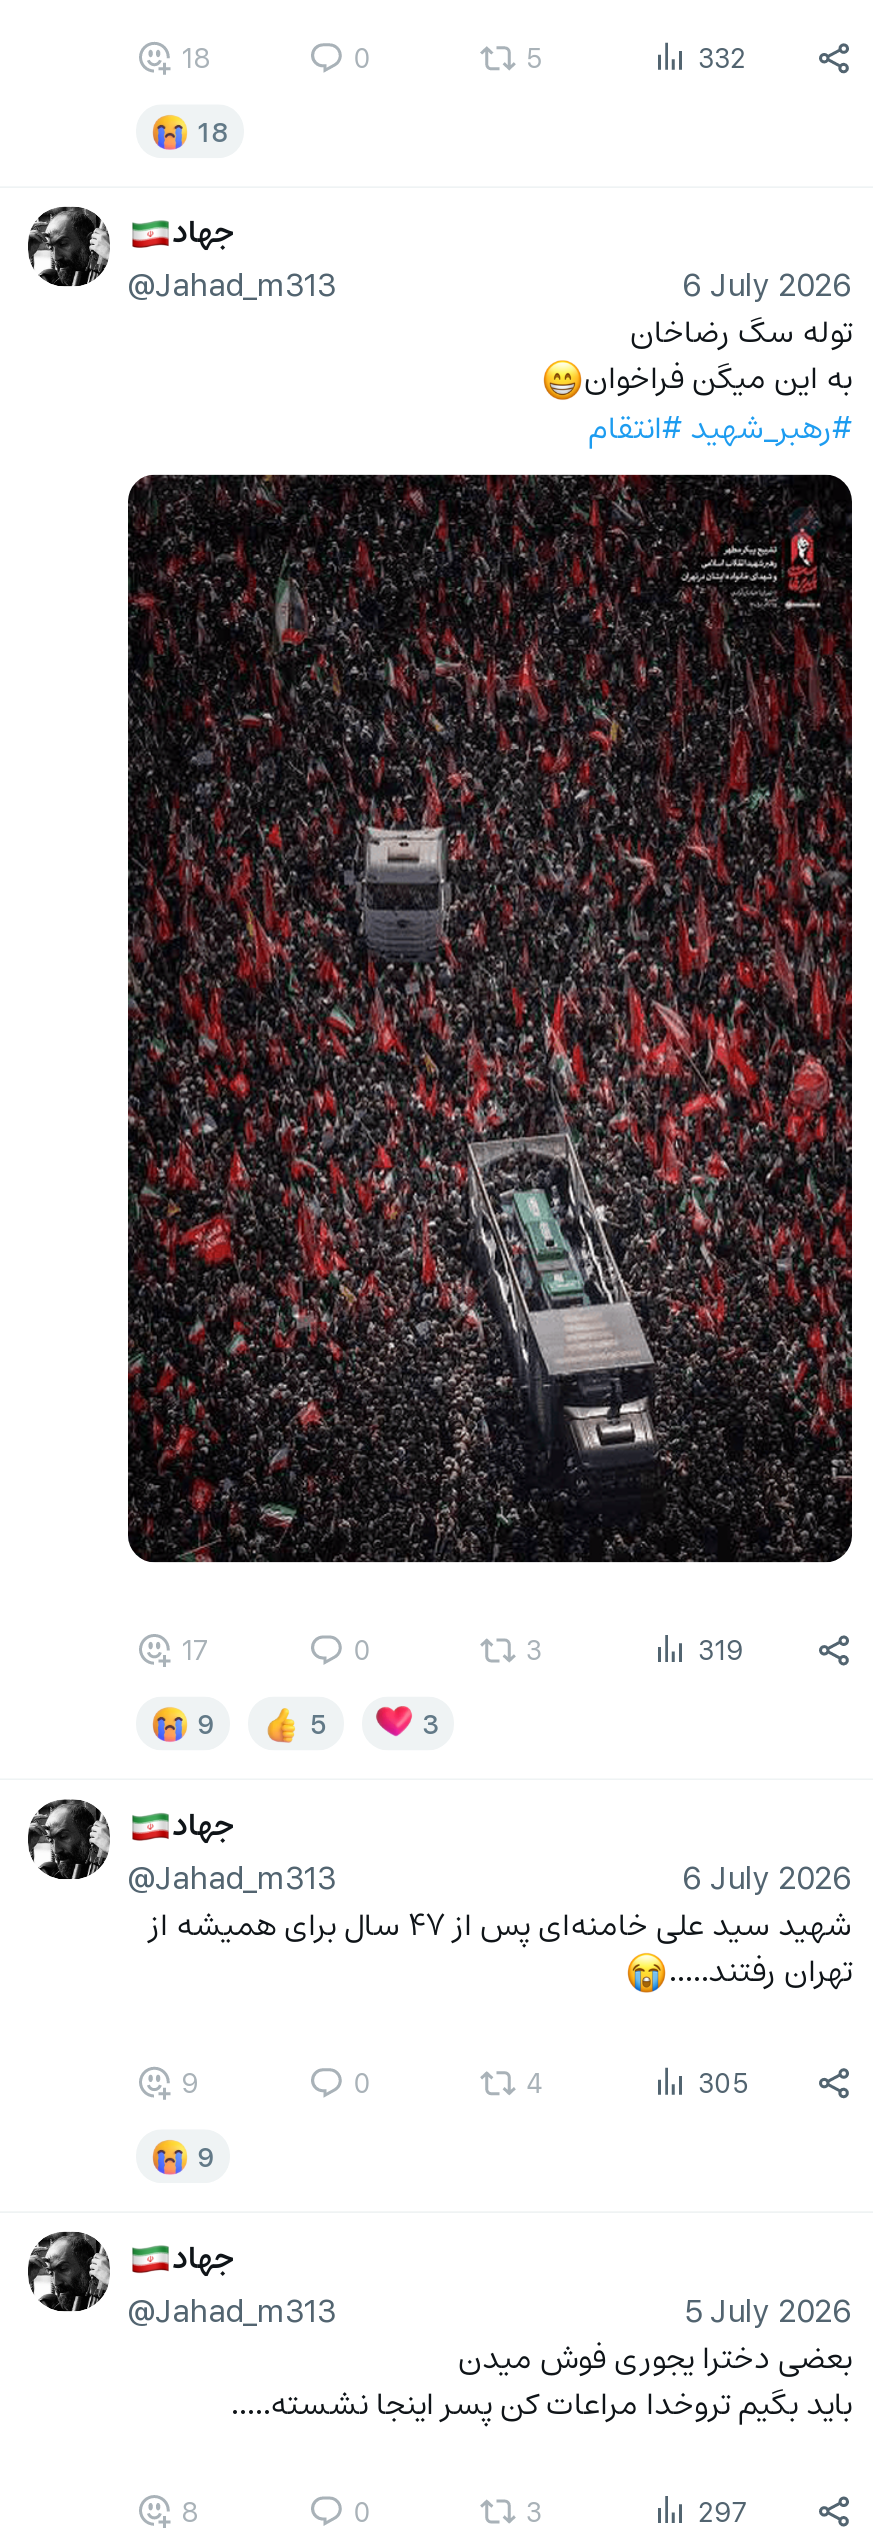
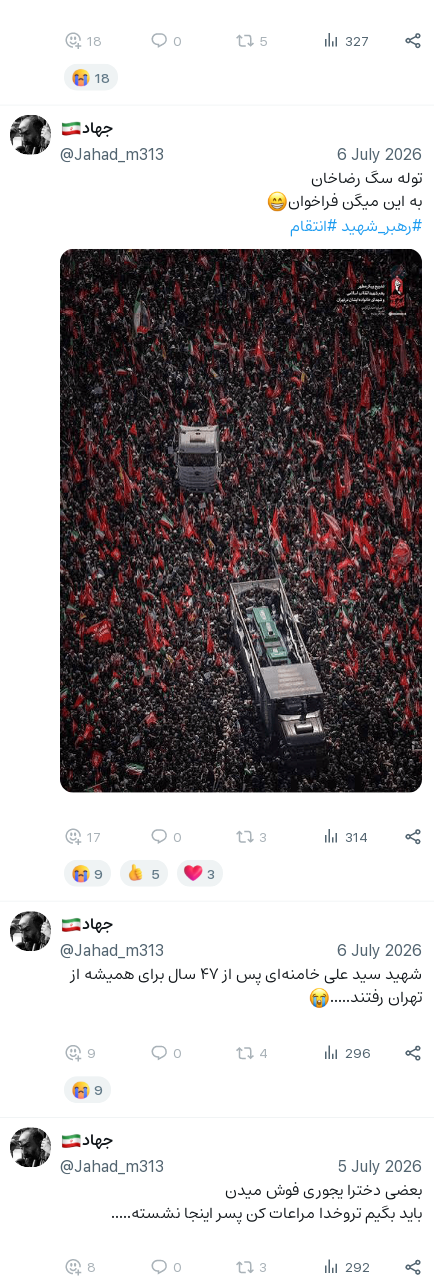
[698,38,746,76] 332 -> [345,30,369,49] 327
[698,1630,744,1668] 319 -> [345,827,368,846] 314
[698,2063,750,2101] 305 -> [345,1043,371,1062] 296
[698,2491,748,2529] 297 -> [345,1257,370,1276] 292

